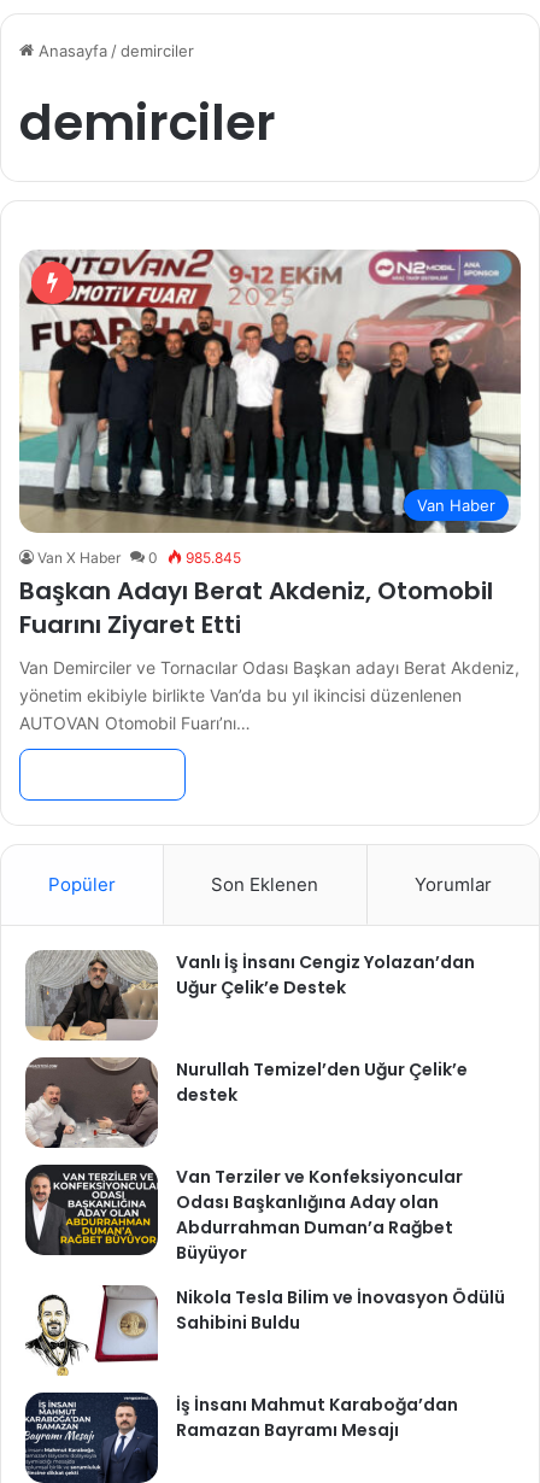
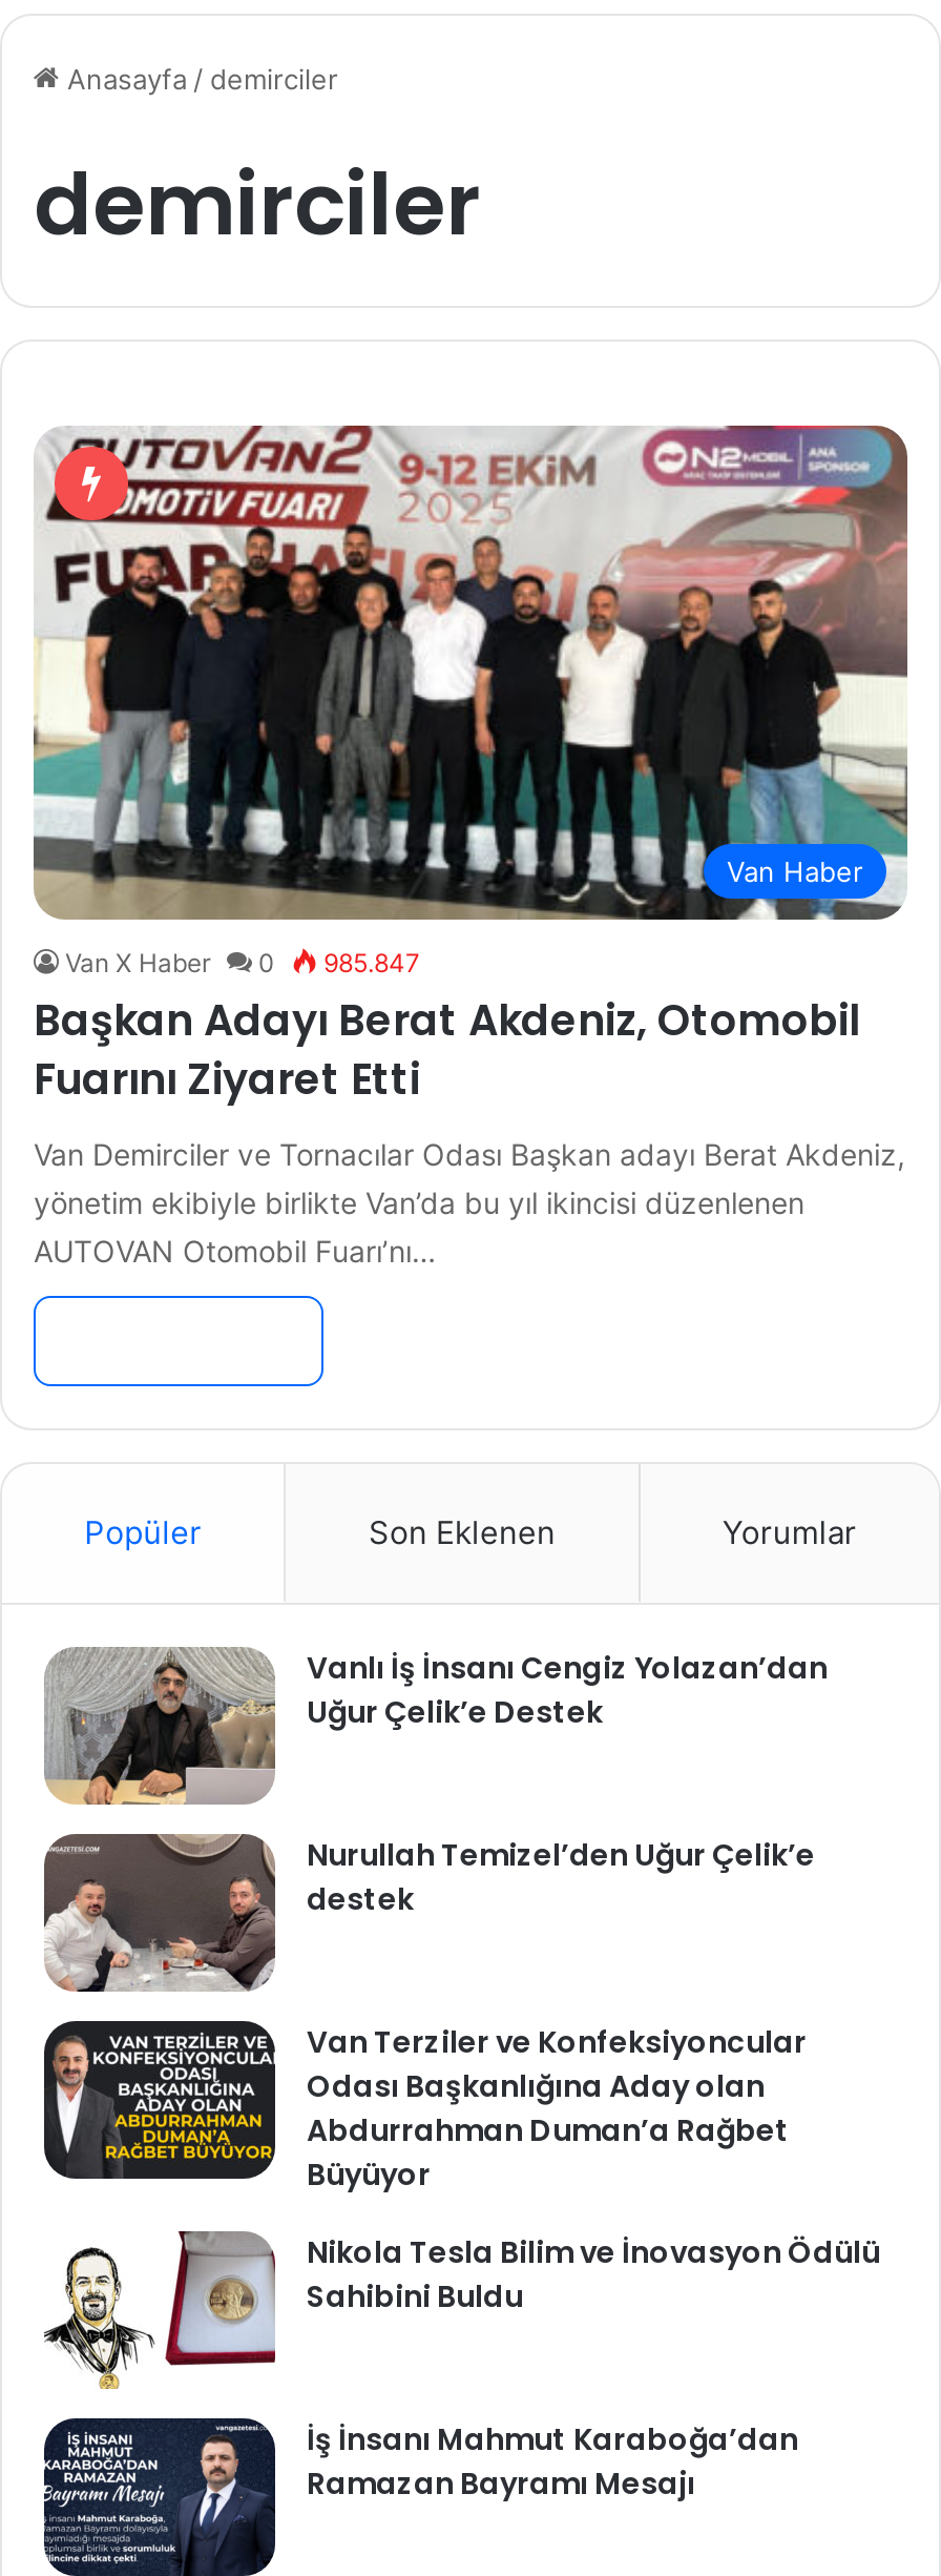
[37,549,241,567] Van X Haber 0 985.845 -> [65,947,420,979] Van X Haber 0 985.847

